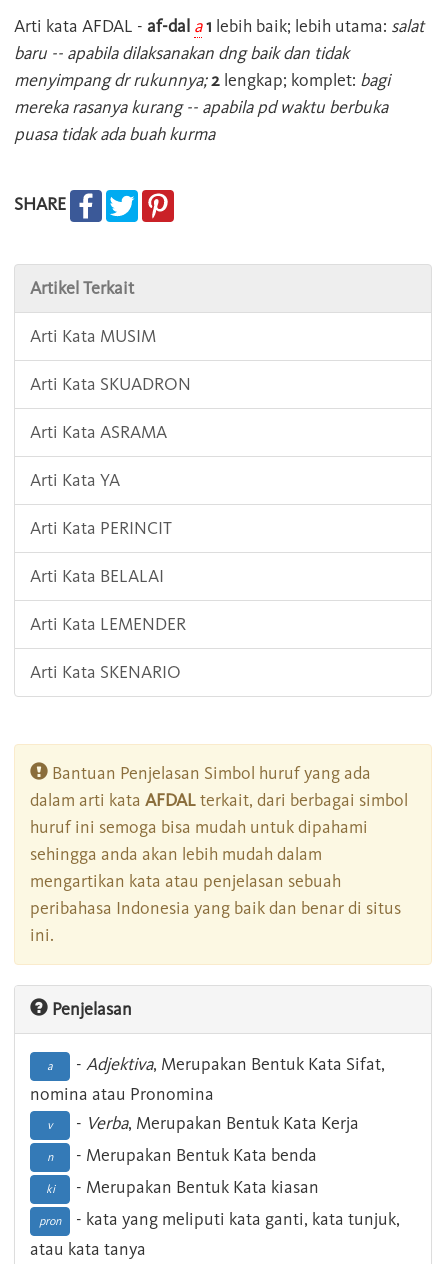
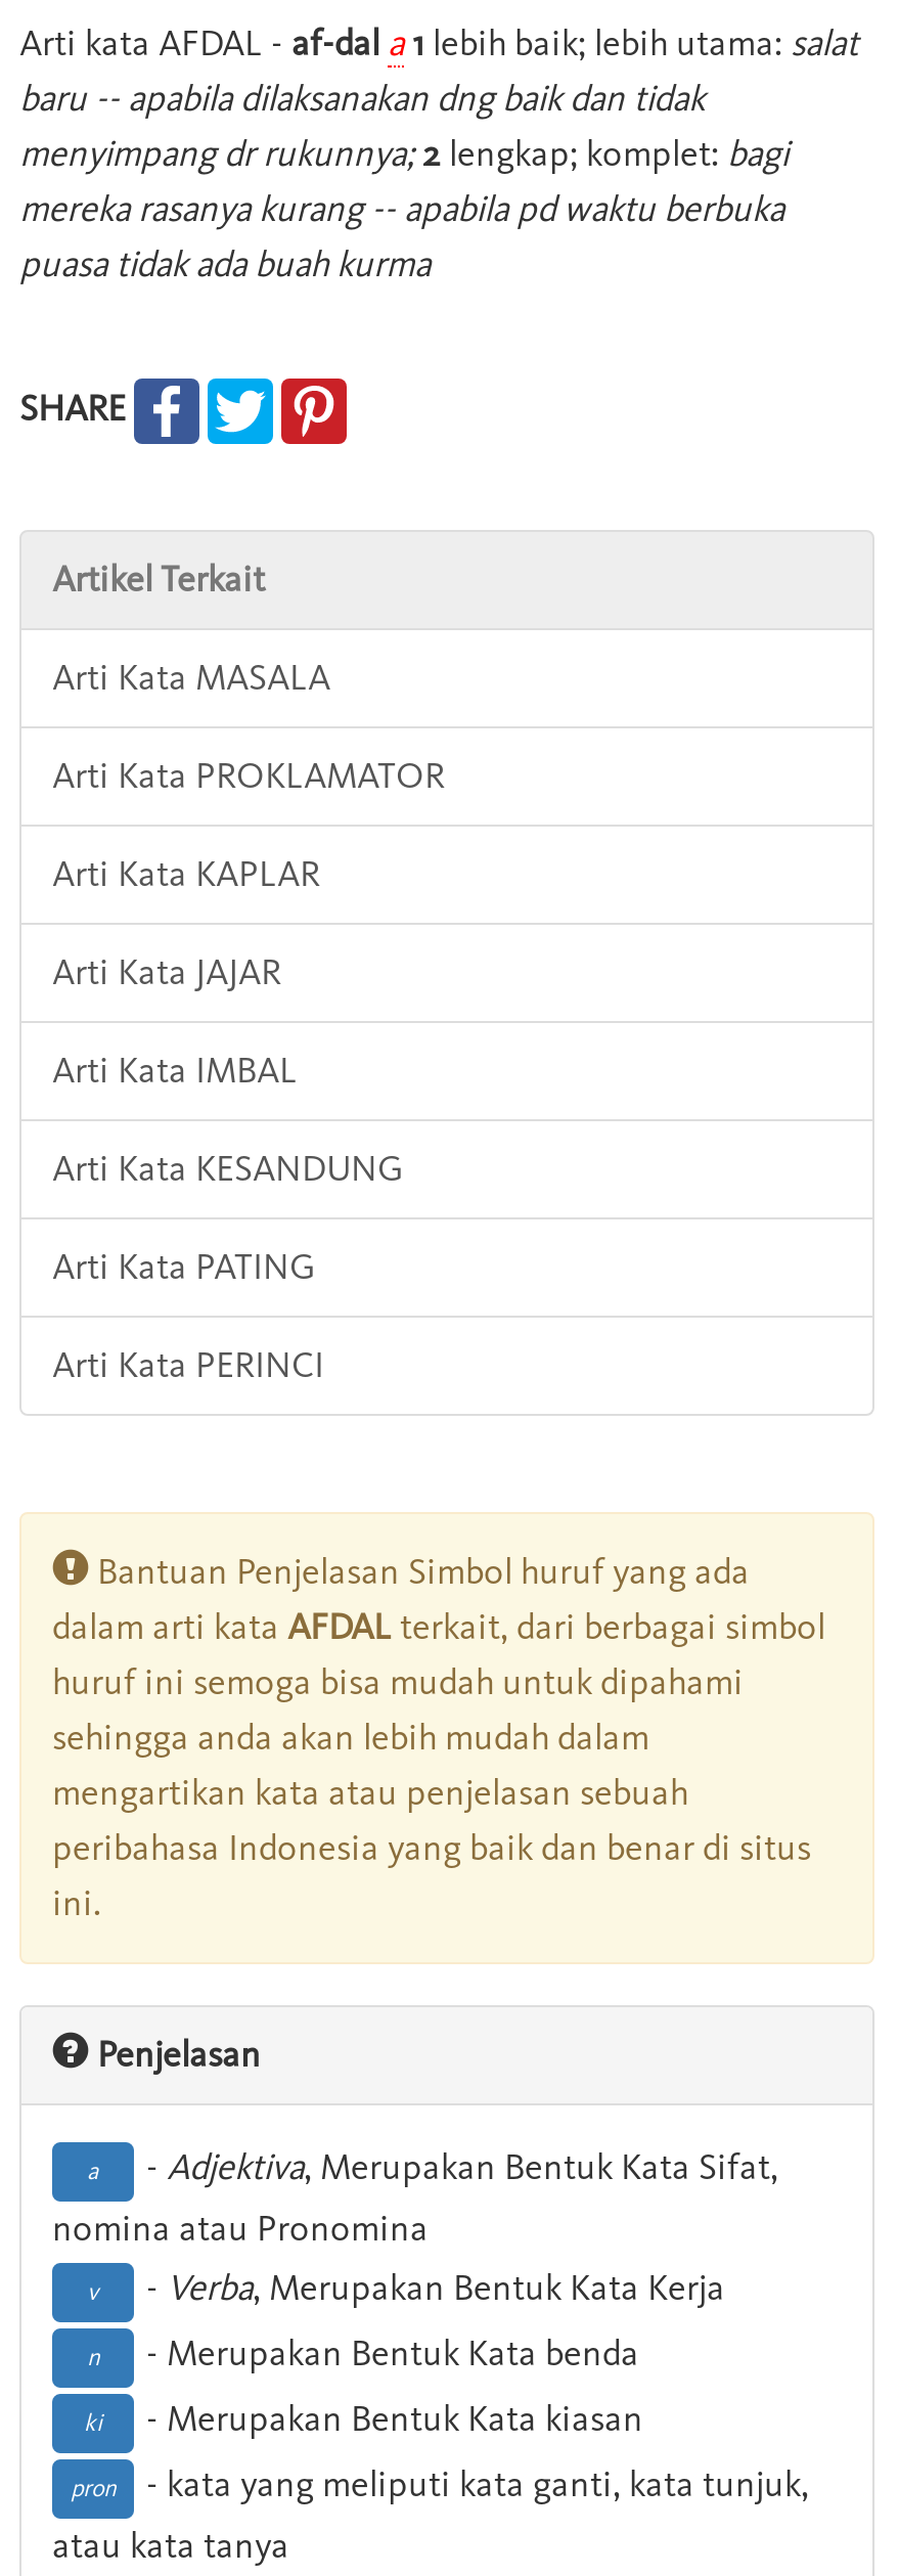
[30,325,156,347] Arti Kata MUSIM -> [52,655,330,700] Arti Kata MASALA
[30,373,191,395] Arti Kata SKUADRON -> [52,753,445,798] Arti Kata PROKLAMATOR
[30,421,167,443] Arti Kata ASRAMA -> [52,851,320,896] Arti Kata KAPLAR
[30,469,120,491] Arti Kata YA -> [52,950,281,995] Arti Kata JAJAR
[30,517,172,539] Arti Kata PERINCIT -> [52,1048,298,1093] Arti Kata IMBAL
[30,565,164,587] Arti Kata BELALAI -> [52,1146,404,1191] Arti Kata KESANDUNG
[30,613,186,635] Arti Kata LEMENDER -> [52,1244,316,1289] Arti Kata PATING
[30,661,181,683] Arti Kata SKENARIO -> [52,1342,324,1387] Arti Kata PERINCI

